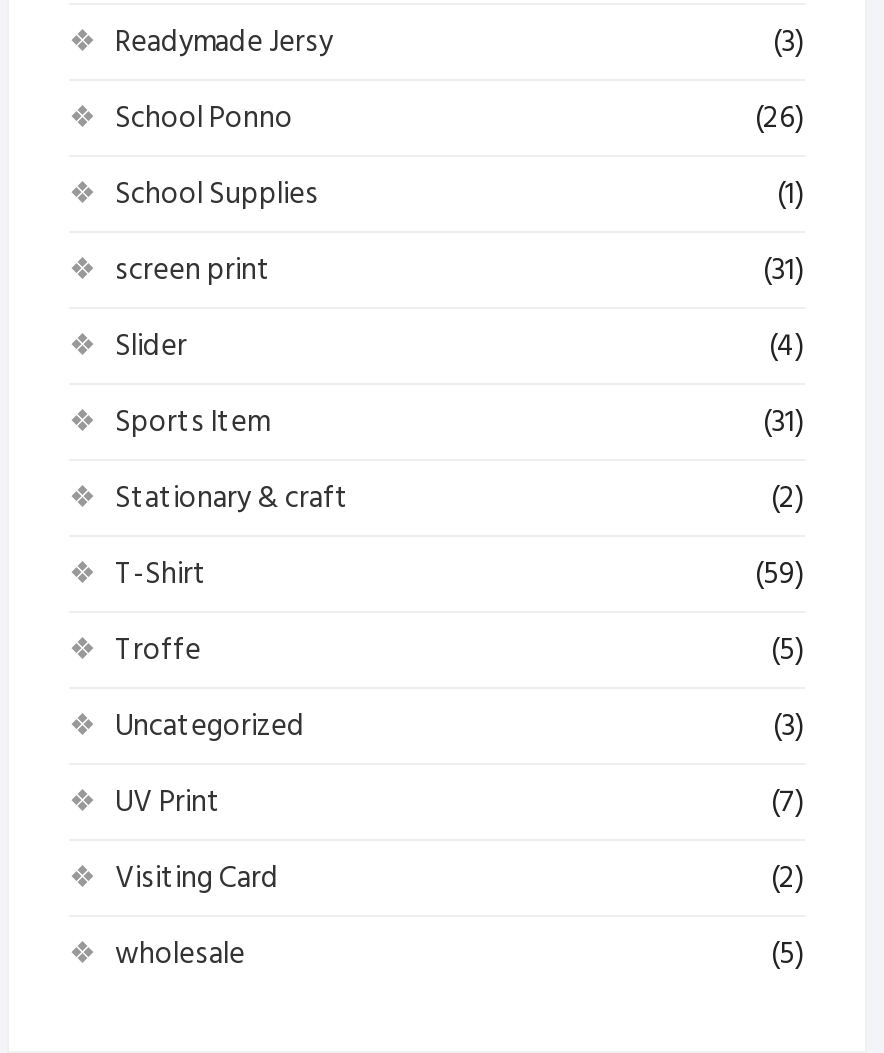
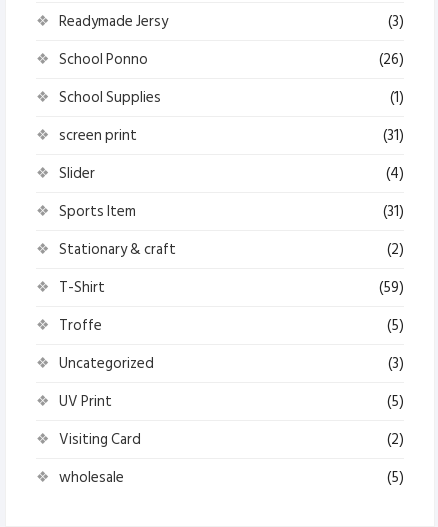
[771,777,805,827] (7) -> [387,389,404,414] (5)

